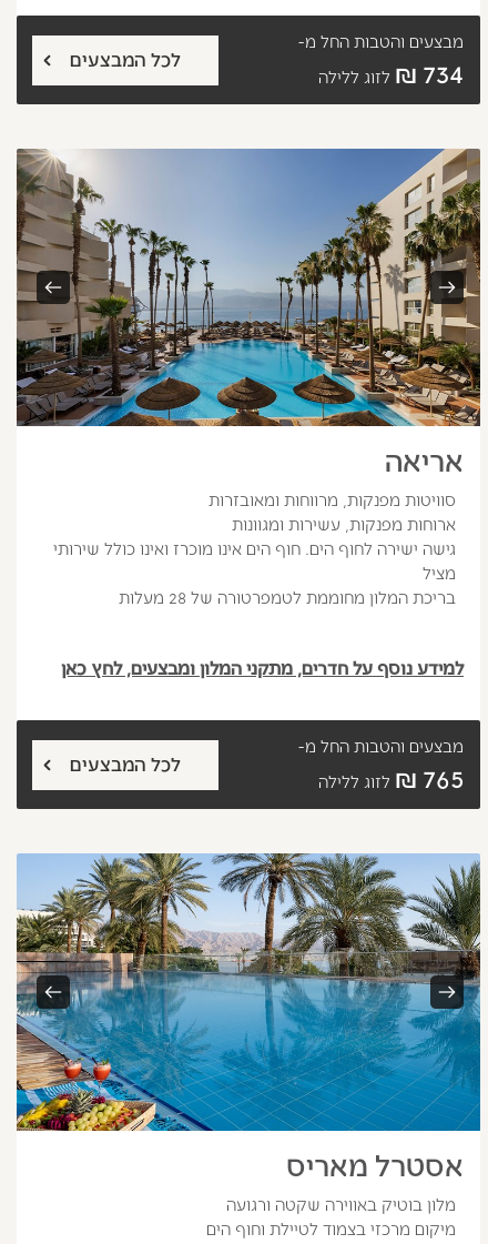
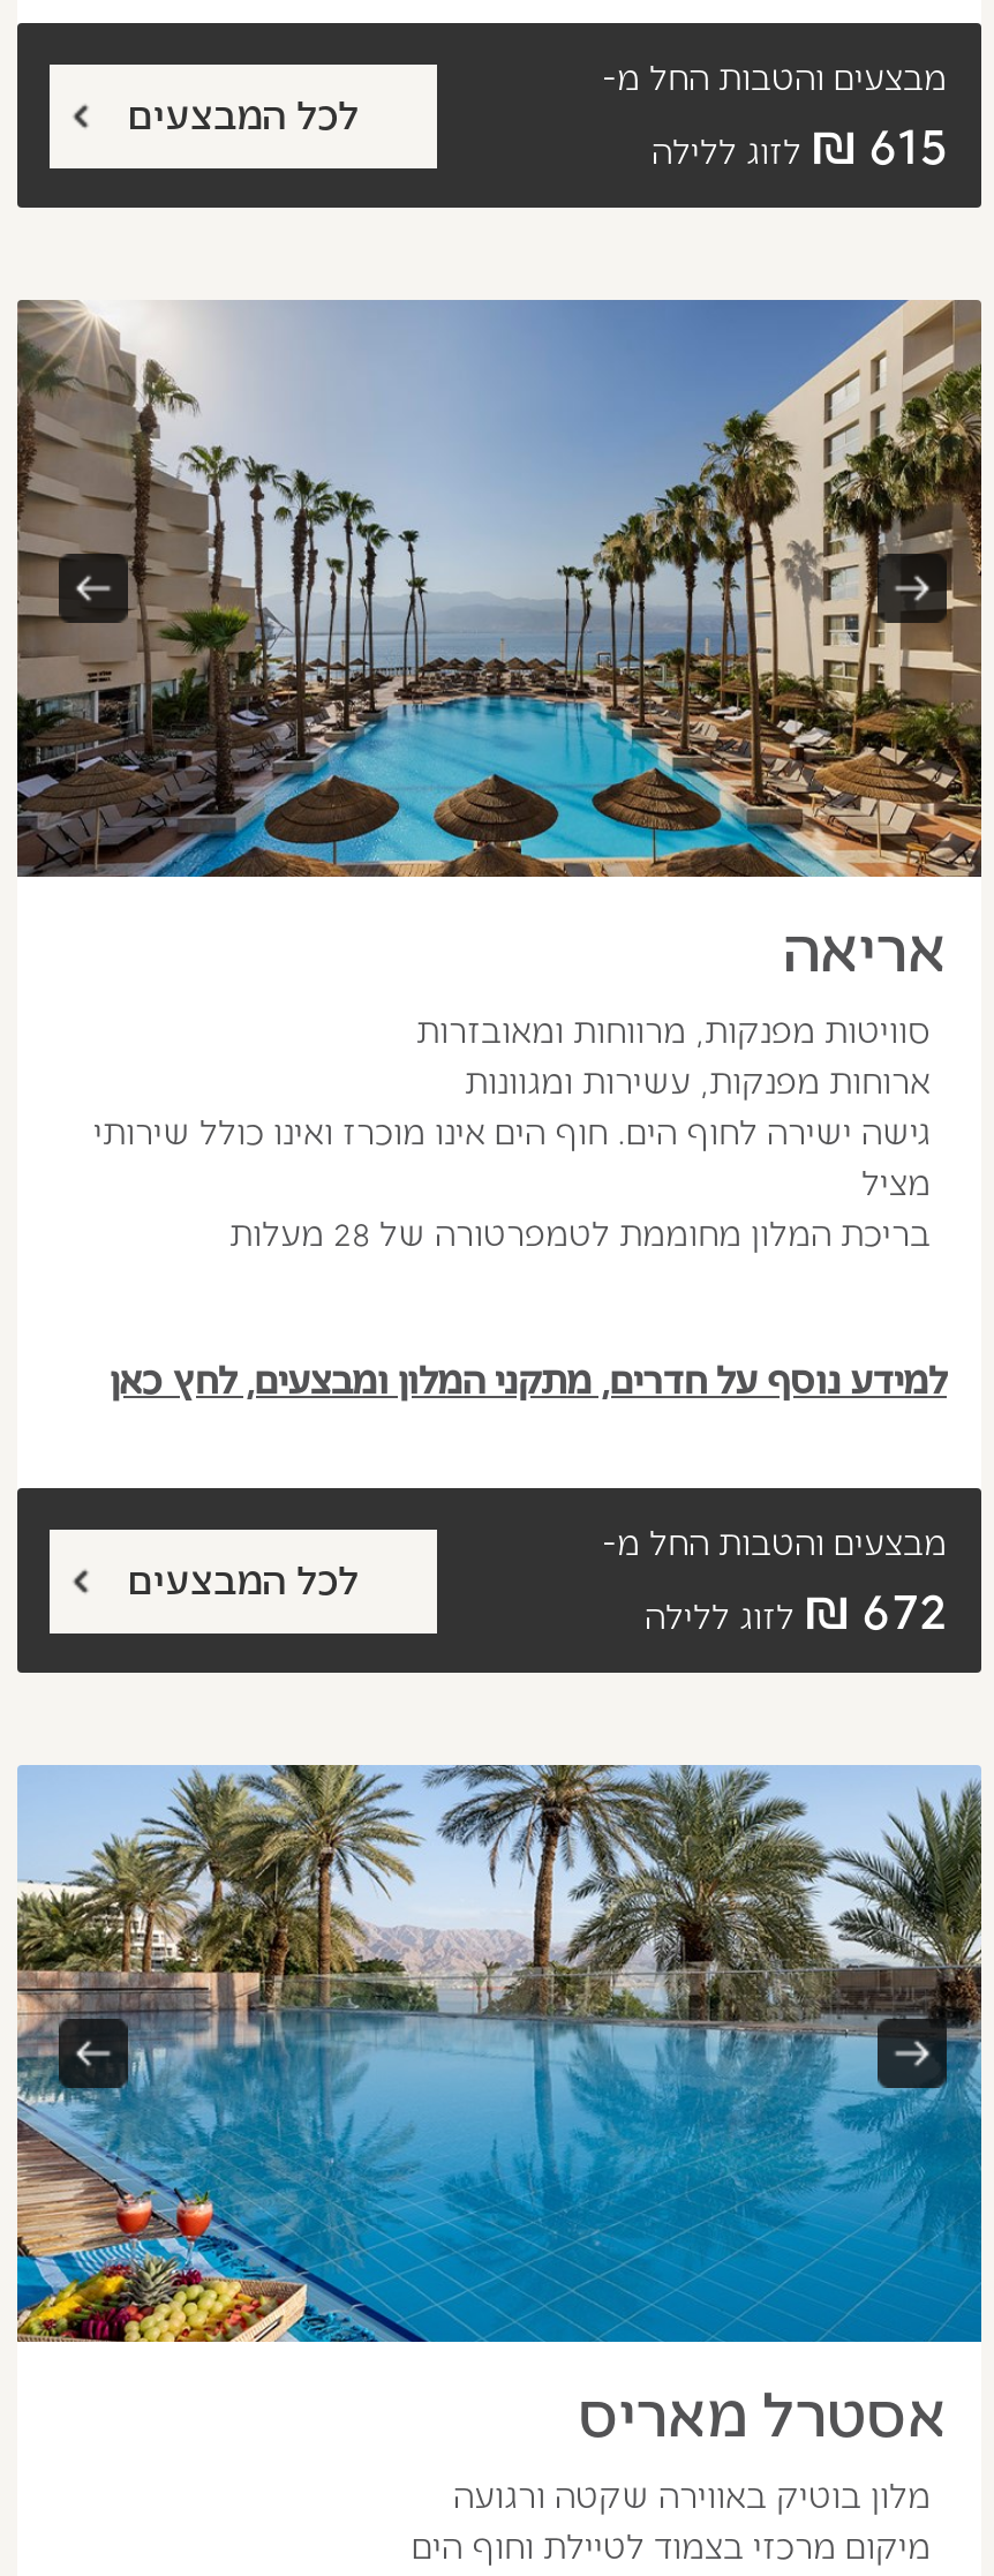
[318,55,464,88] 734 ₪ לזוג ללילה -> [652,105,947,174] 615 ₪ לזוג ללילה
[318,760,464,793] 765 ₪ לזוג ללילה -> [645,1570,947,1639] 672 ₪ לזוג ללילה

